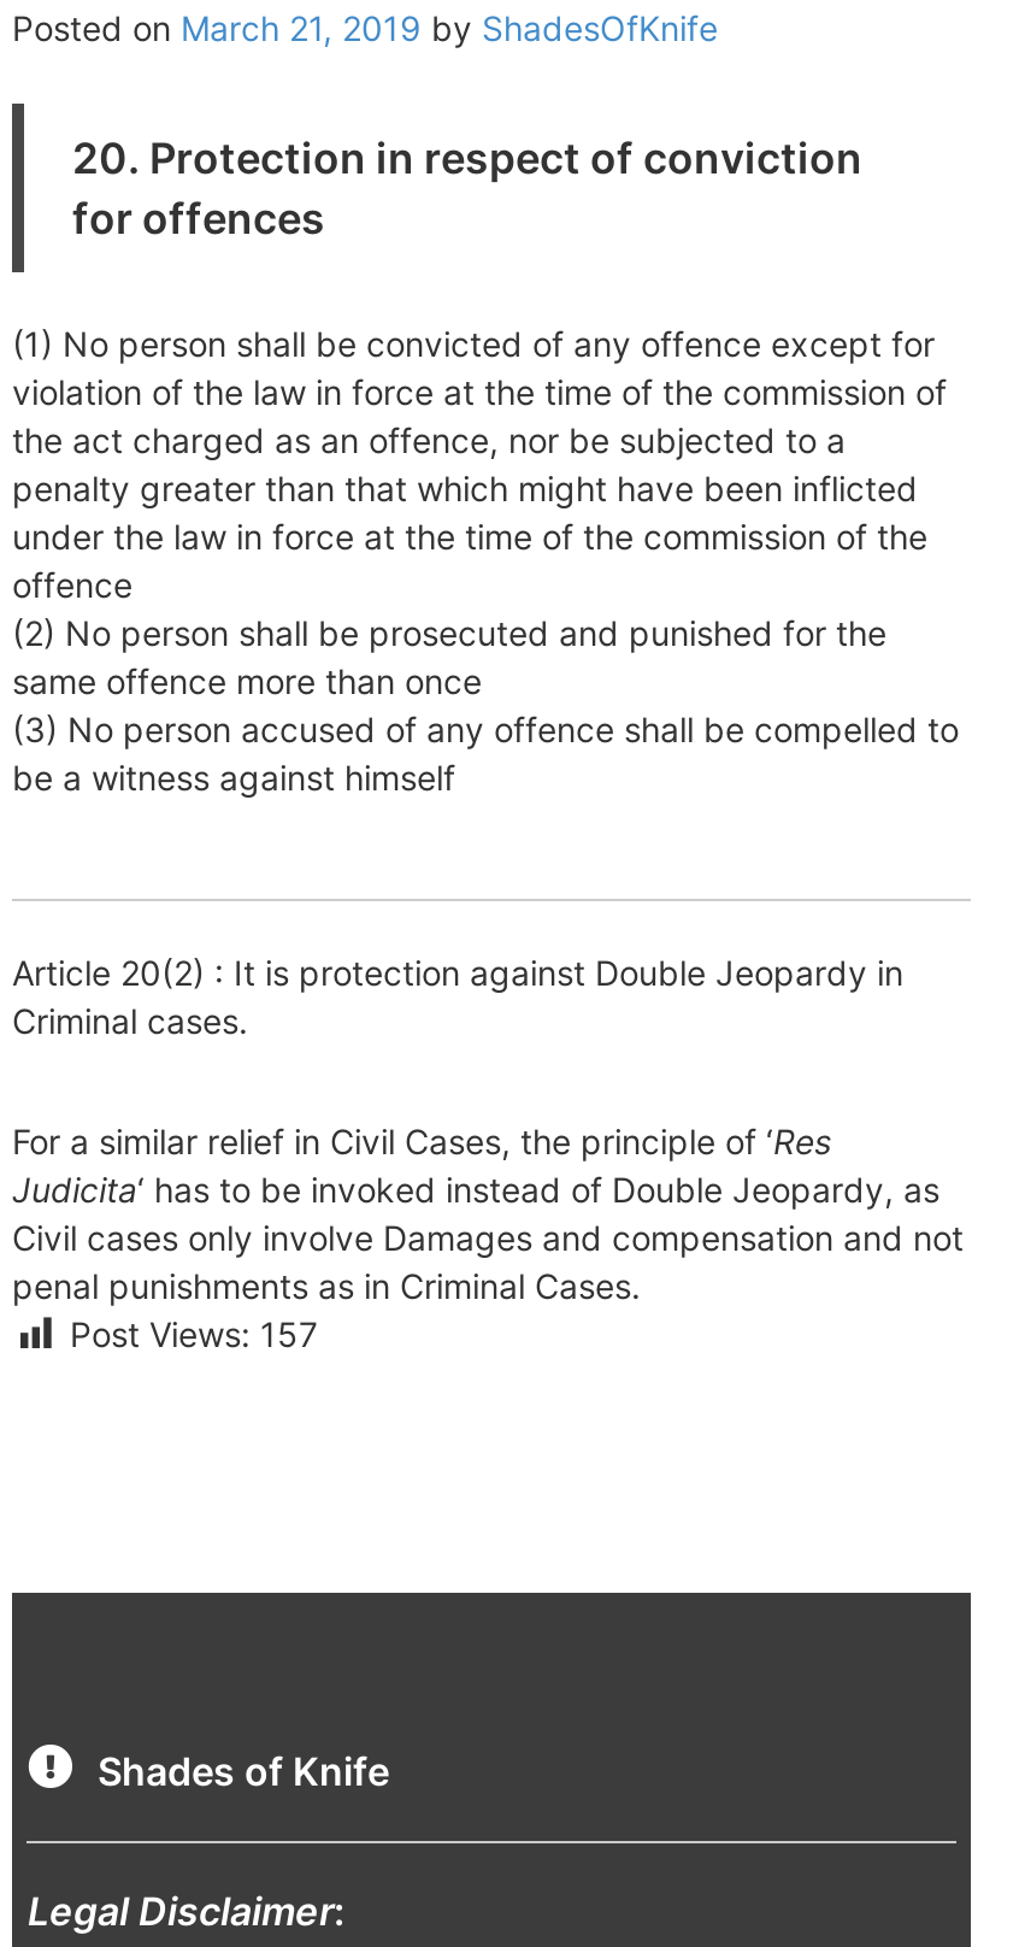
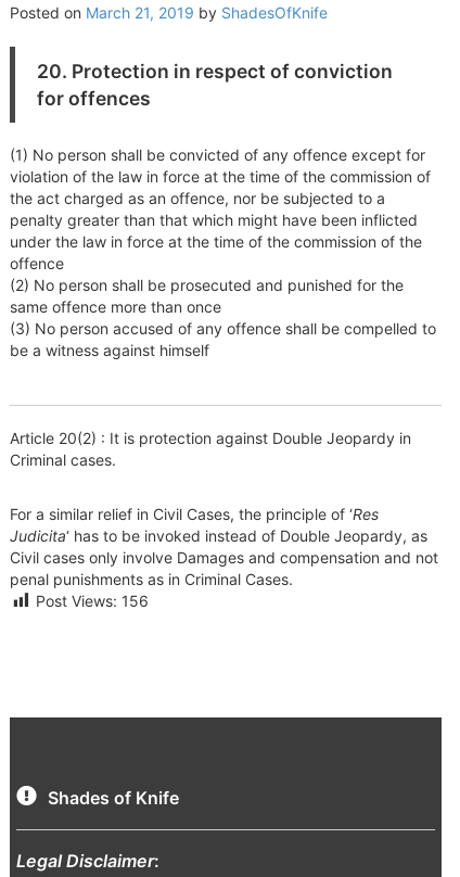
[70,1313,318,1354] Post Views: 157 -> [36,592,149,610] Post Views: 156

